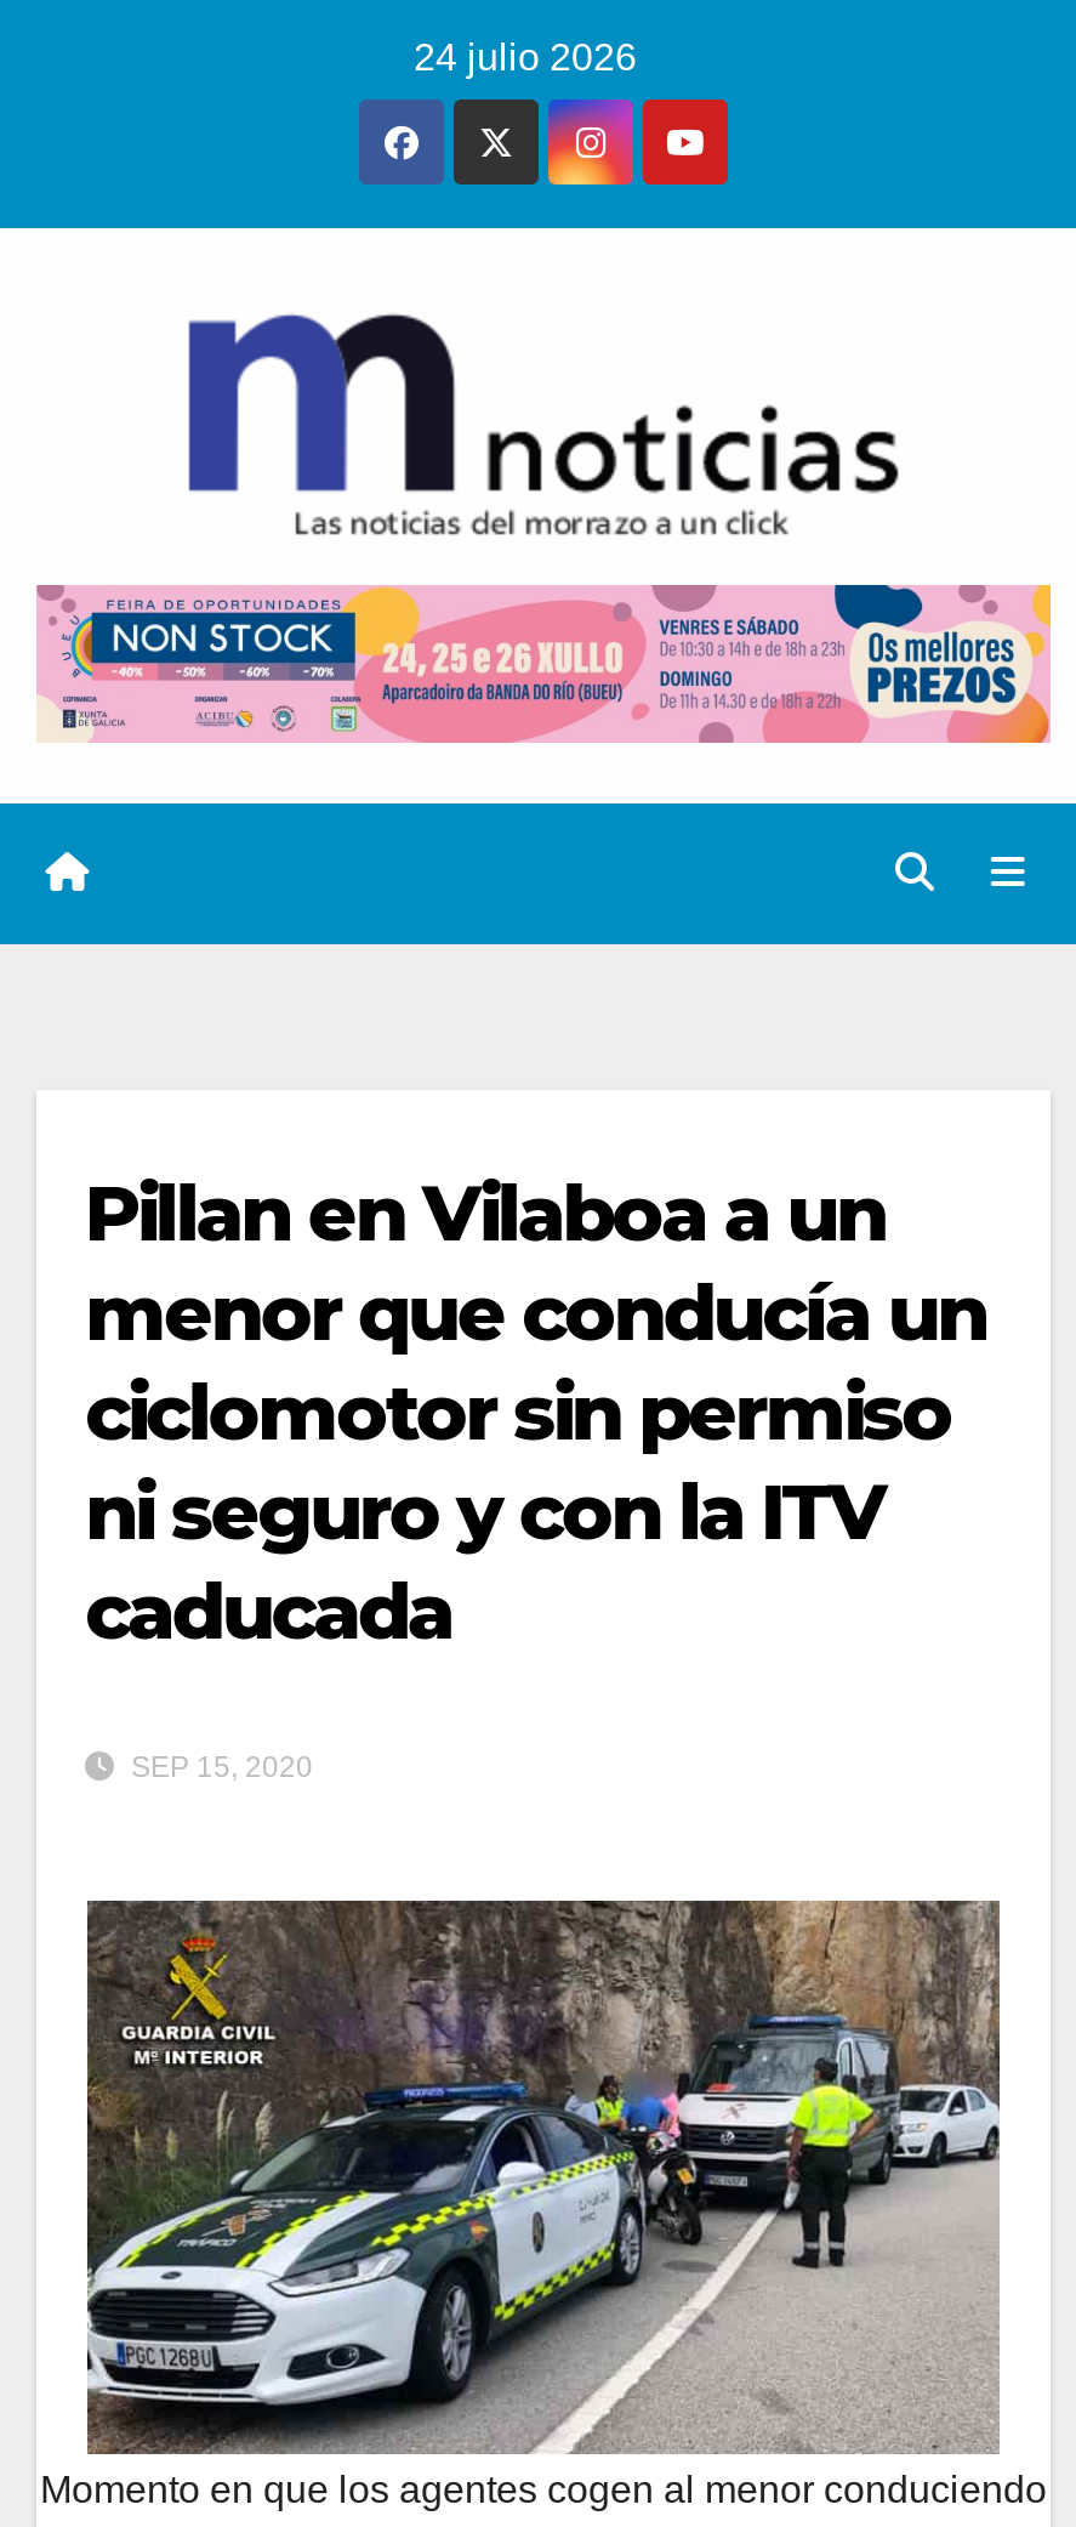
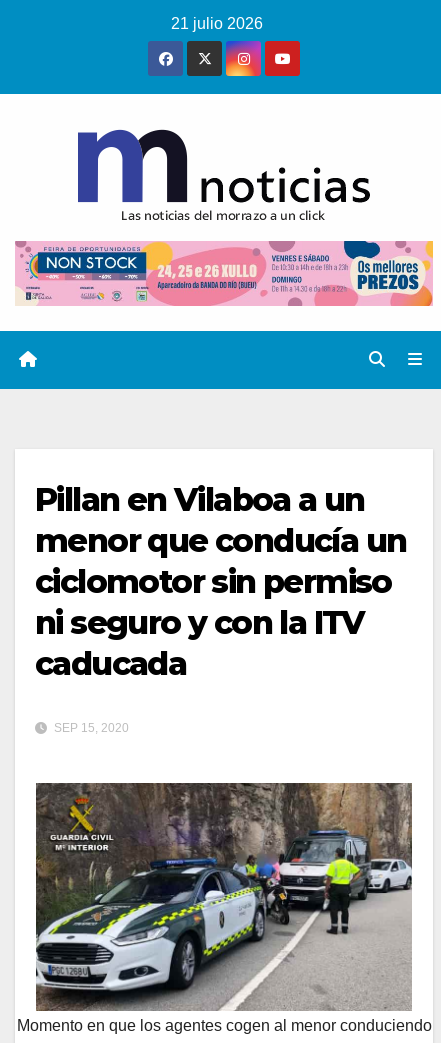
[414,36,637,78] 24 julio 2026 -> [170,15,262,32] 21 julio 2026

